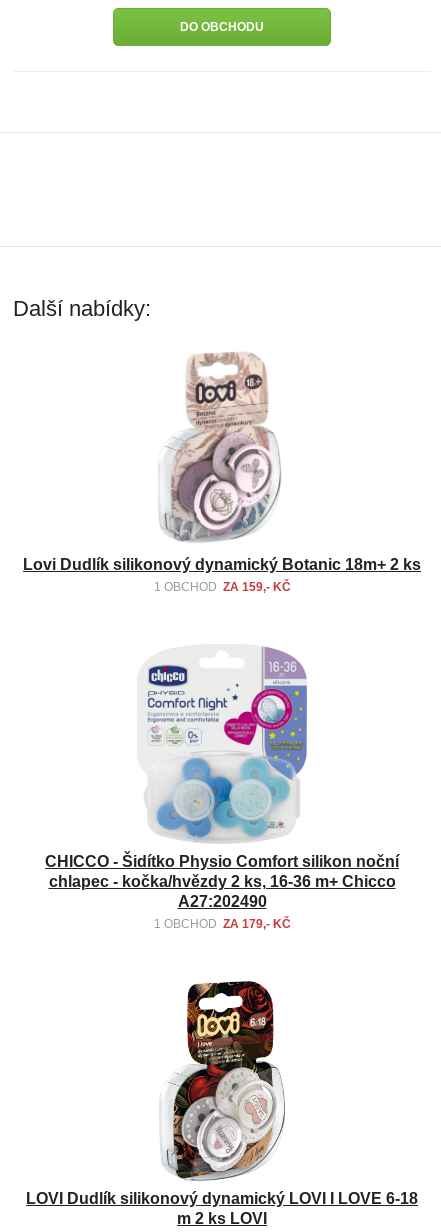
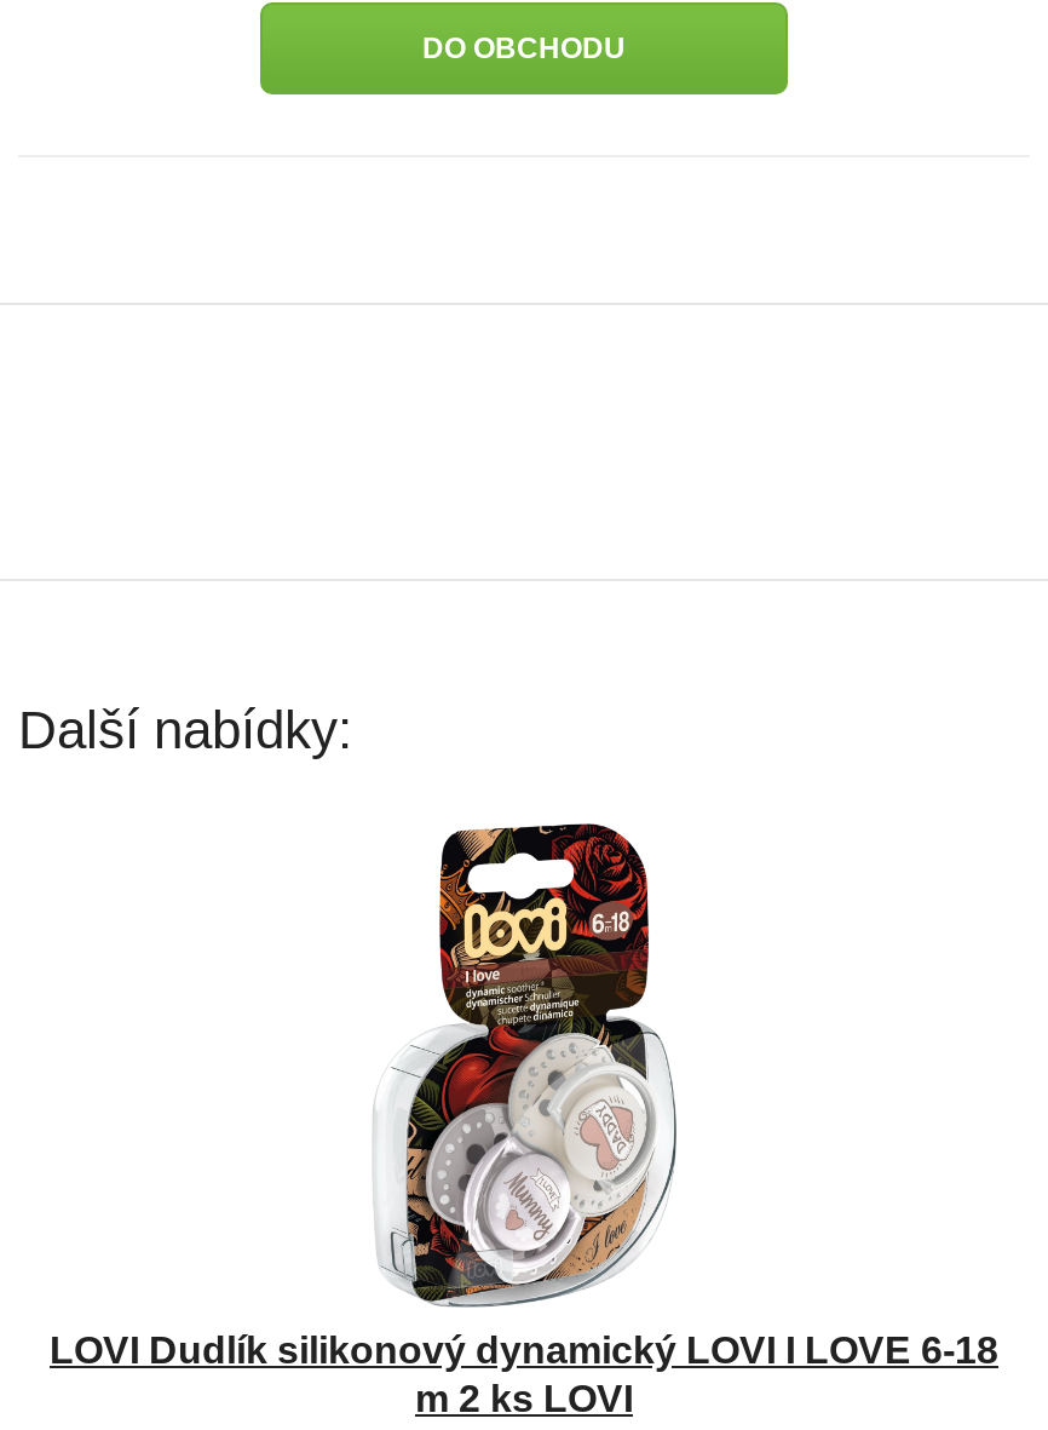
[23,352,421,594] [image] | Lovi Dudlík silikonový dynamický Botanic 18m+ 2 ks | 1 OBCHOD ZA 159,- KČ -> none
[45,646,399,931] [image] | CHICCO - Šidítko Physio Comfort silikon noční | chlapec - kočka/hvězdy 2 ks, 16-36 m+ Chicco | A27:202490 | 1 OBCHOD ZA 179,- KČ -> none

